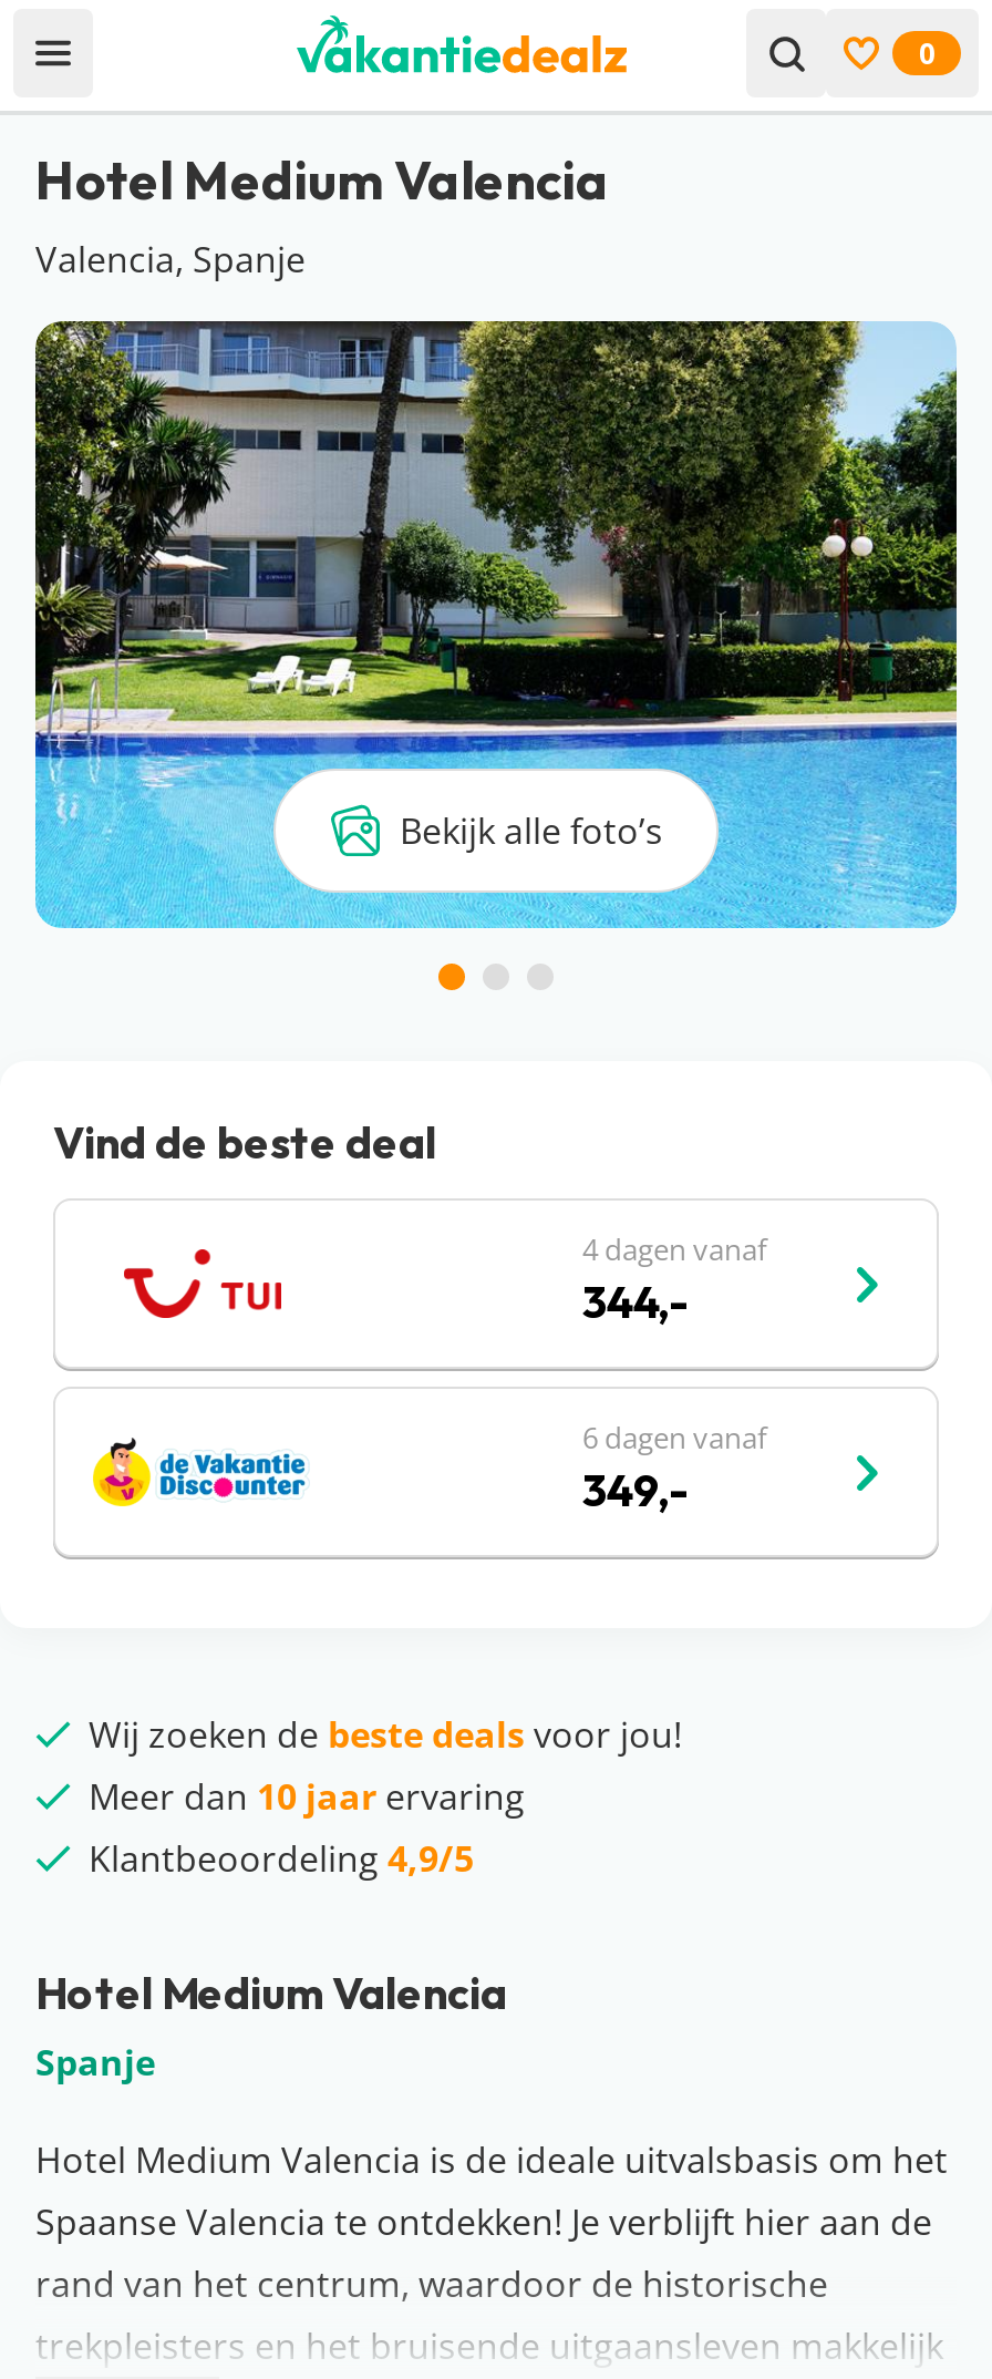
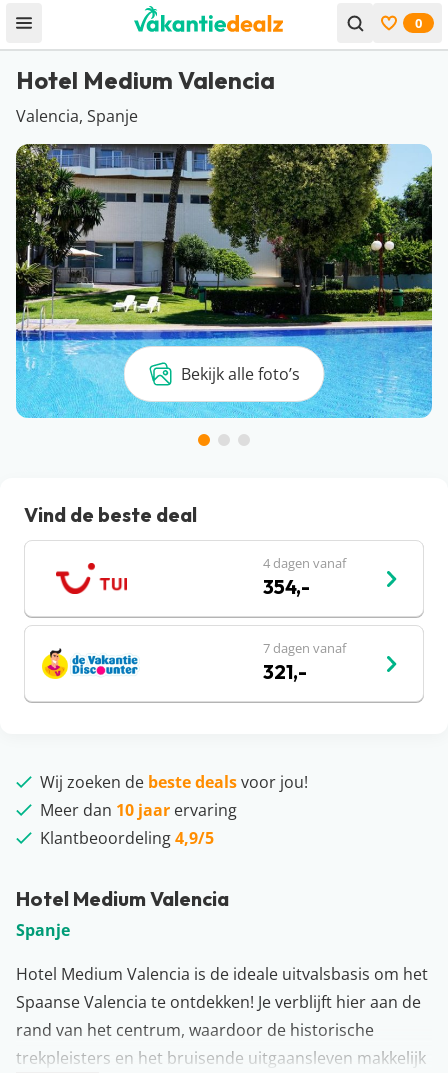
[582,1274,689,1329] 344,- -> [263,574,310,599] 354,-
[582,1418,766,1458] 6 dagen vanaf -> [263,639,346,657] 7 dagen vanaf
[582,1462,689,1517] 349,- -> [263,659,307,684] 321,-

